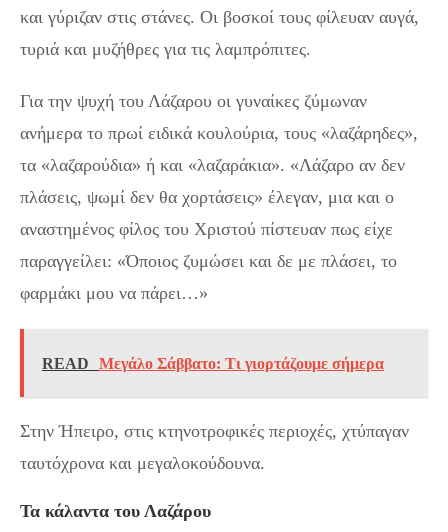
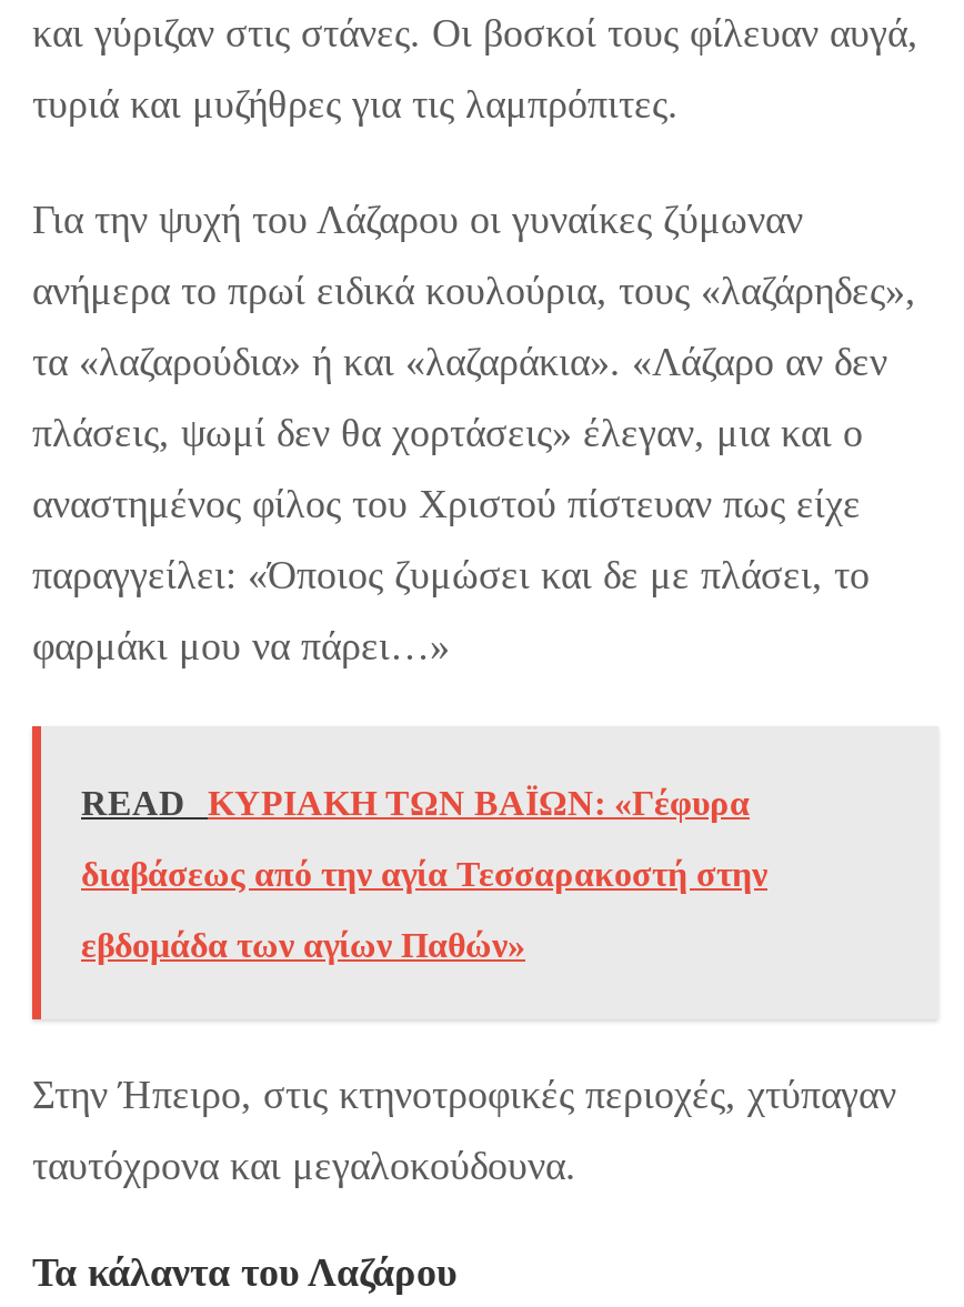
[42,355,384,372] READ Μεγάλο Σάββατο: Τι γιορτάζουμε σήμερα -> [81,785,767,965] READ ΚΥΡΙΑΚΗ ΤΩΝ ΒΑΪΩΝ: «Γέφυρα | διαβάσεως από την αγία Τεσσαρακοστή στην | εβδομάδα των αγίων Παθών»

